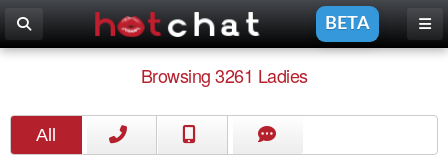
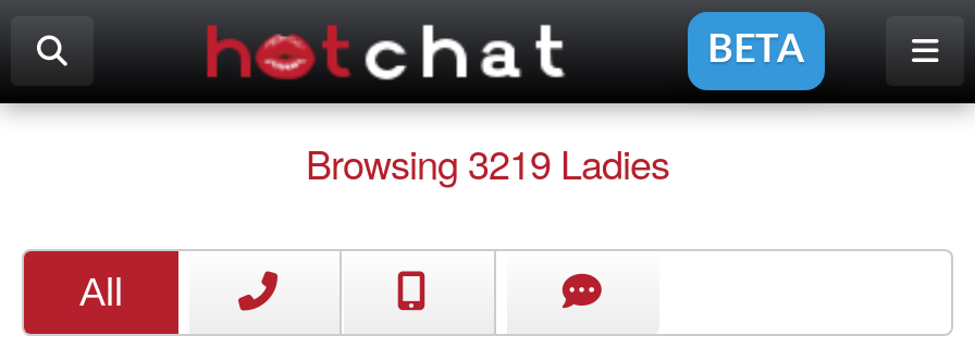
[140,62,307,88] Browsing 3261 Ladies -> [306,134,669,190] Browsing 3219 Ladies

